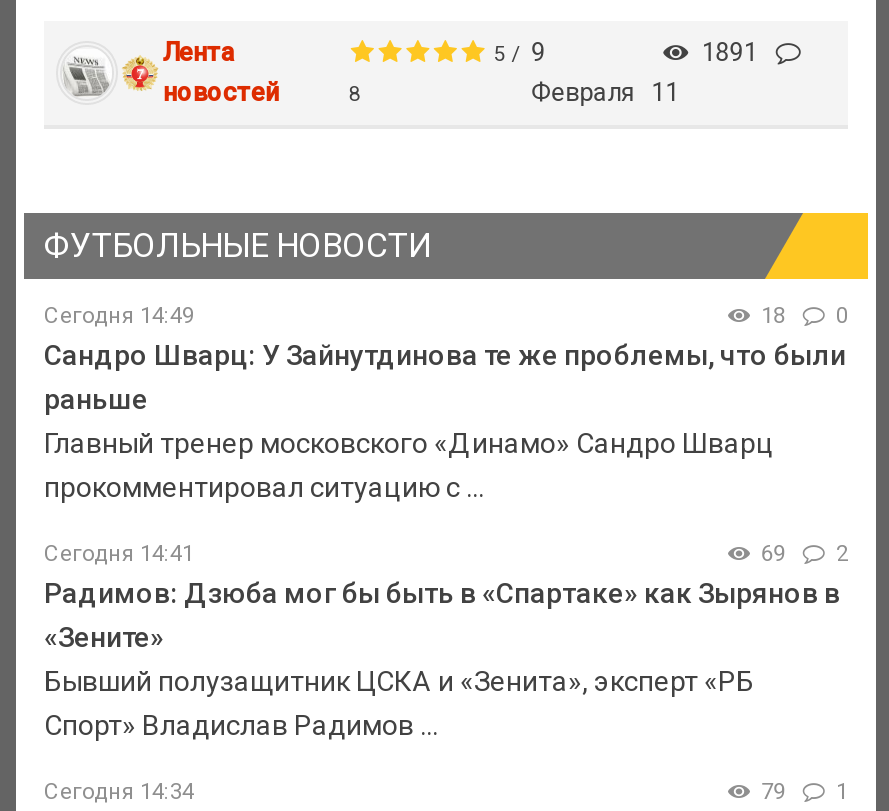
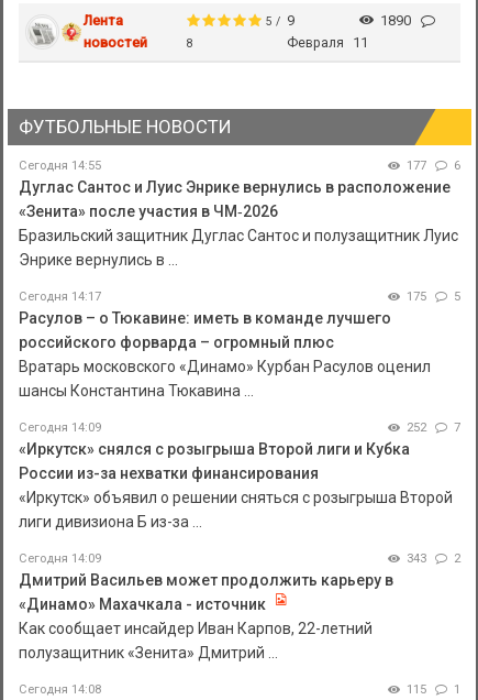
[701,37,763,67] 1891 -> [380,12,414,29] 1890
[44,303,848,567] Сегодня 14:49 | 18 | 0 | Сандро Шварц: У Зайнутдинова те же проблемы, что были | раньше | Главный тренер московского «Динамо» Сандро Шварц | прокомментировал ситуацию с ... | Сегодня 14:41 | 69 -> [19,158,460,566] Сегодня 14:55 | 177 | 6 | Дуглас Сантос и Луис Энрике вернулись в расположение | «Зенита» после участия в ЧМ‑2026 | Бразильский защитник Дуглас Сантос и полузащитник Луис | Энрике вернулись в ... | Сегодня 14:17 | 175 | 5 | Расулов – о Тюкавине: иметь в команде лучшего | российского форварда – огромный плюс | Вратарь московского «Динамо» Курбан Расулов оценил | шансы Константина Тюкавина ... | Сегодня 14:09 | 252 | 7 | «Иркутск» снялся с розыгрыша Второй лиги и Кубка | России из-за нехватки финансирования | «Иркутск» объявил о решении сняться с розыгрыша Второй | лиги дивизиона Б из-за ... | Сегодня 14:09 | 343
[44,577,840,741] Радимов: Дзюба мог бы быть в «Спартаке» как Зырянов в | «Зените» | Бывший полузащитник ЦСКА и «Зенита», эксперт «РБ | Спорт» Владислав Радимов ... -> [19,571,393,661] Дмитрий Васильев может продолжить карьеру в | «Динамо» Махачкала - источник | Как сообщает инсайдер Иван Карпов, 22-летний | полузащитник «Зенита» Дмитрий ...
[44,779,791,805] Сегодня 14:34 | 79 -> [19,682,429,697] Сегодня 14:08 | 115

